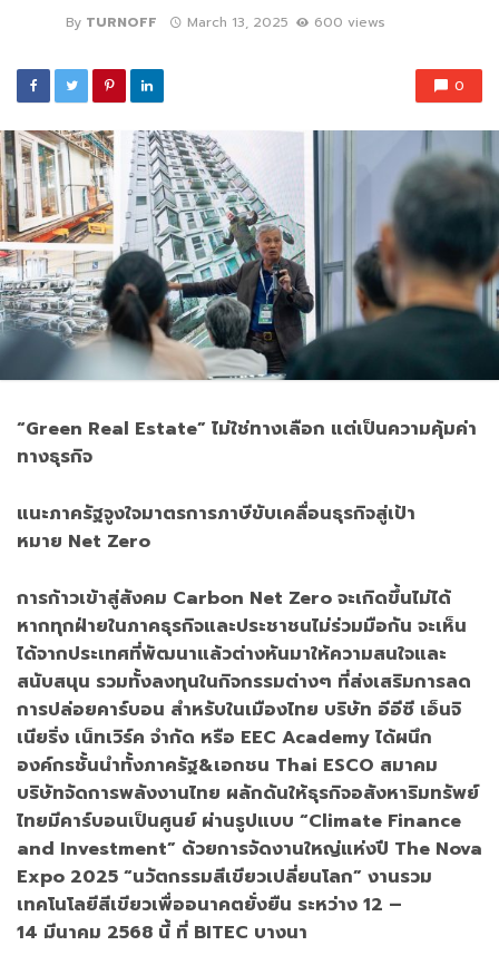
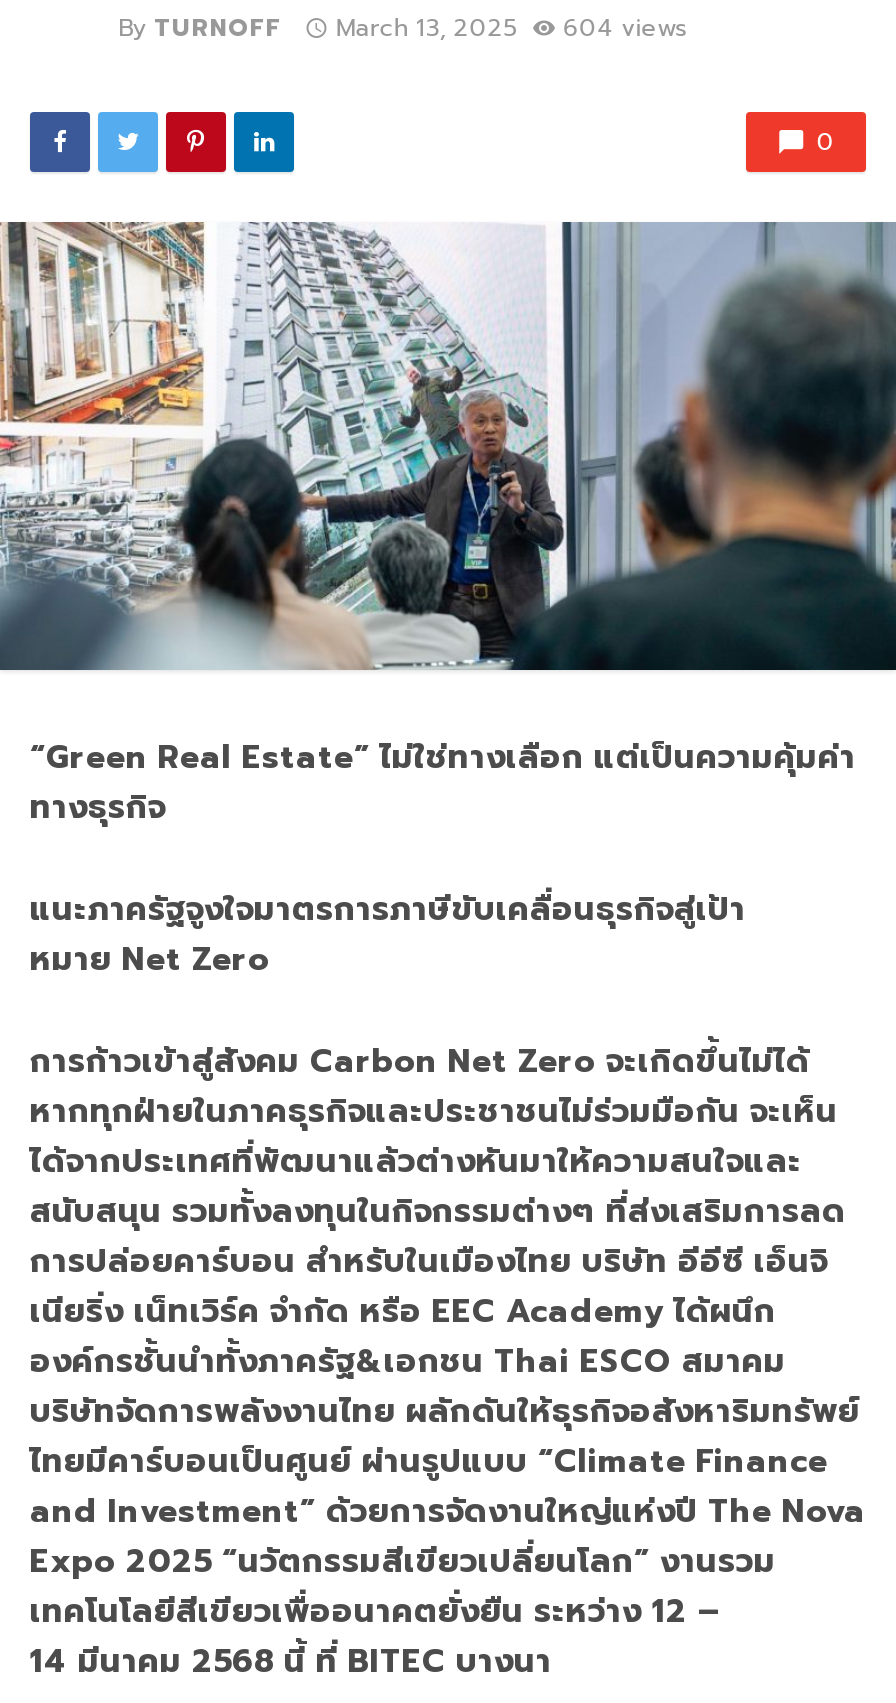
[66,12,385,32] By TURNOFF March 13, 2025 600 views -> [118,9,689,45] By TURNOFF March 13, 2025 604 views

